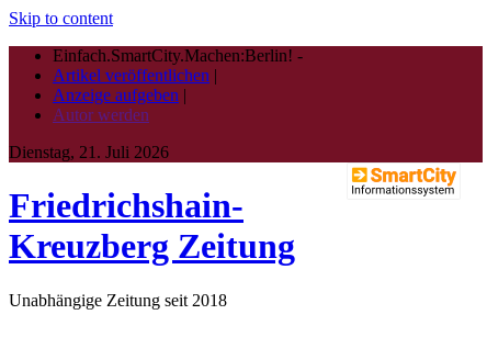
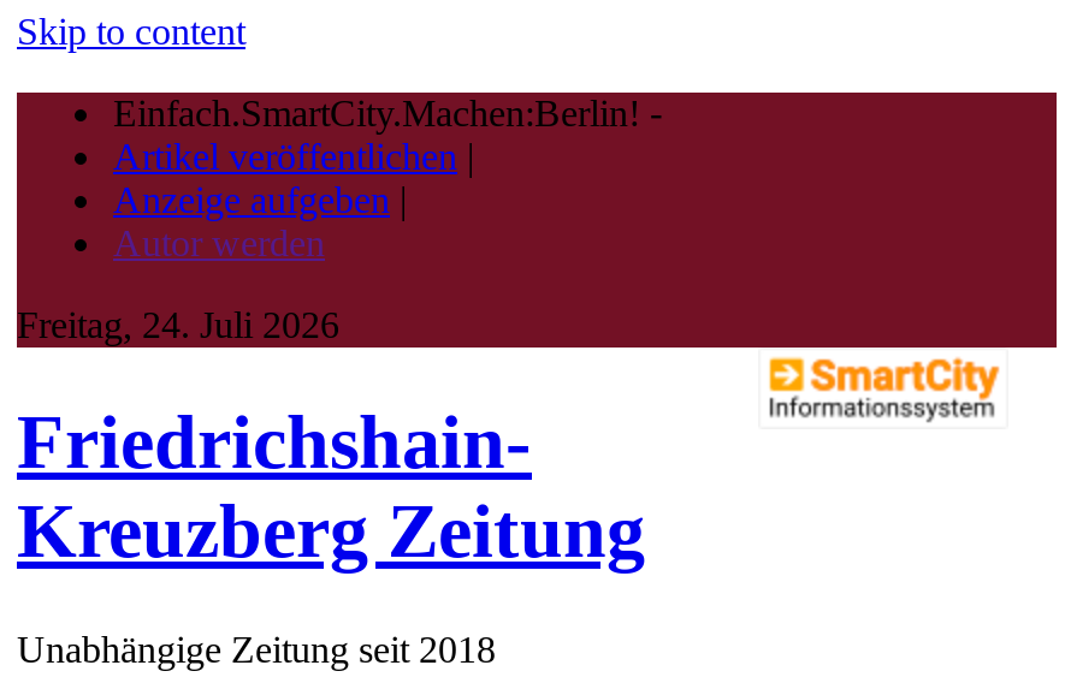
[9,143,169,161] Dienstag, 21. Juli 2026 -> [17,304,339,345] Freitag, 24. Juli 2026

